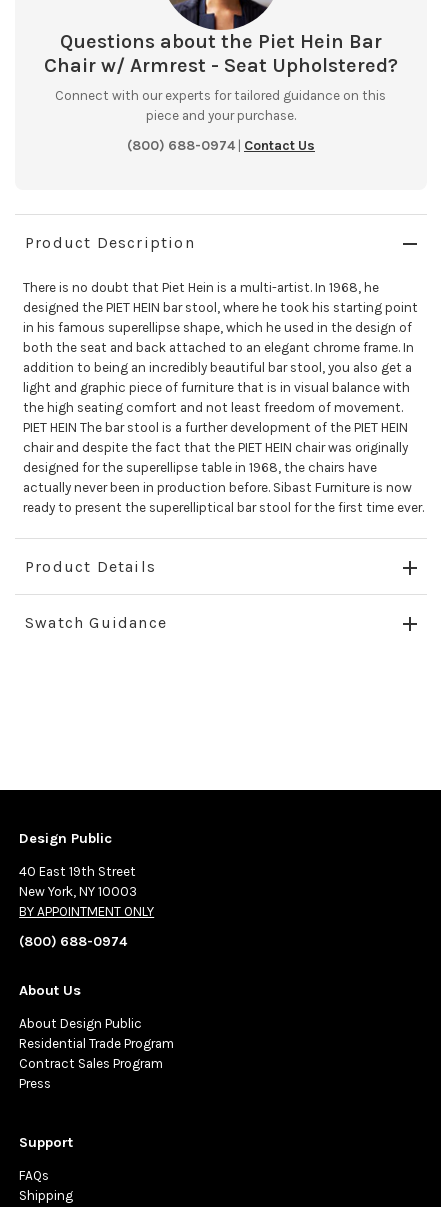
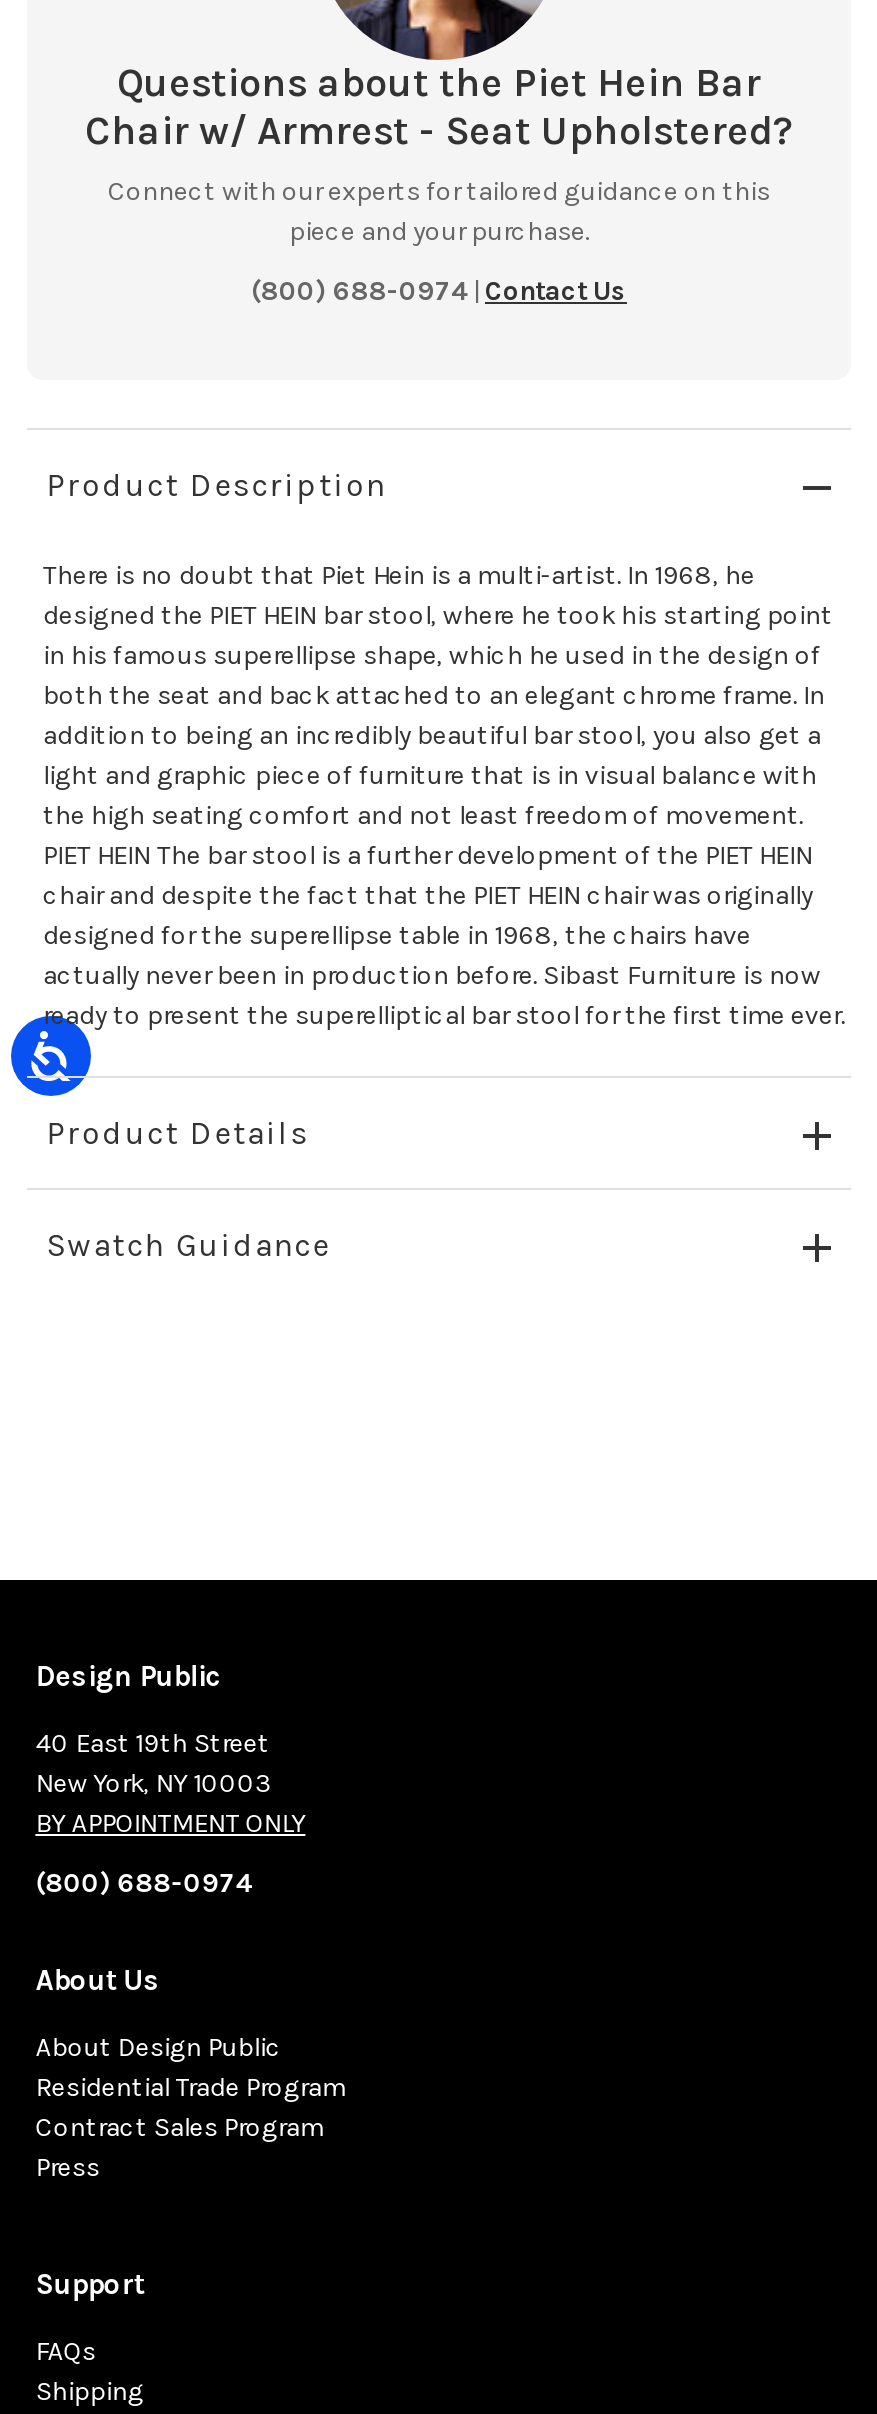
none -> [9,1018,93,1098] [image]

